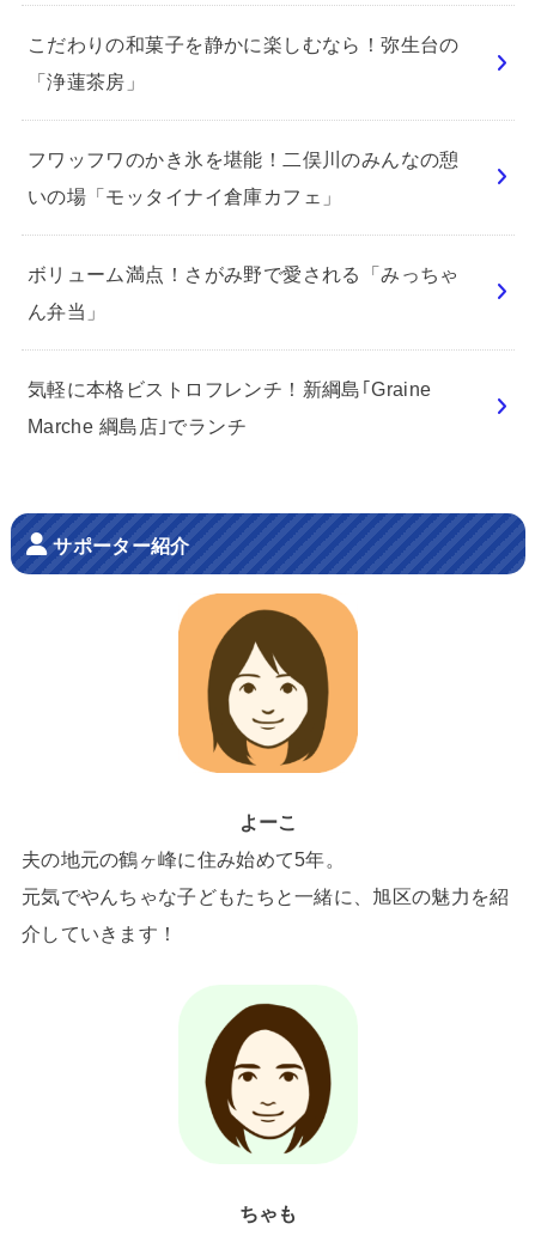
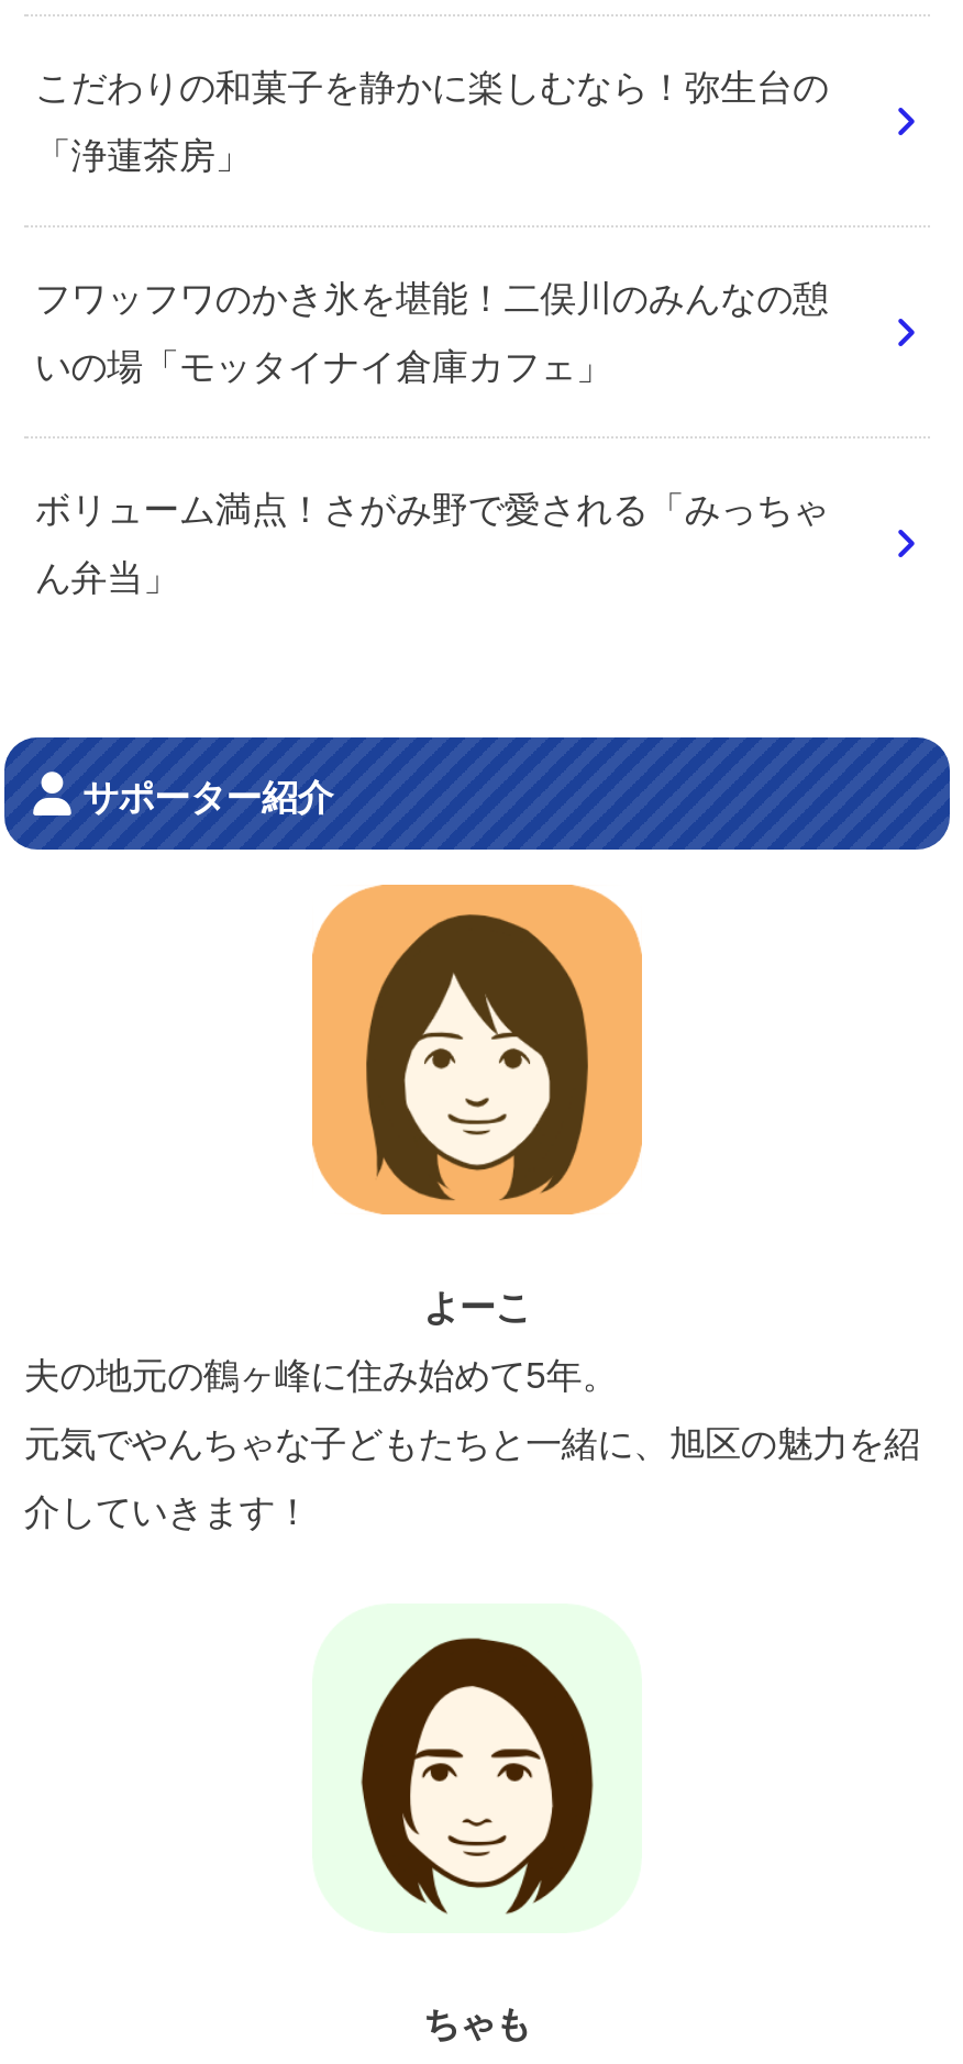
[27,378,432,436] 気軽に本格ビストロフレンチ！新綱島｢Graine | Marche 綱島店｣でランチ -> none

